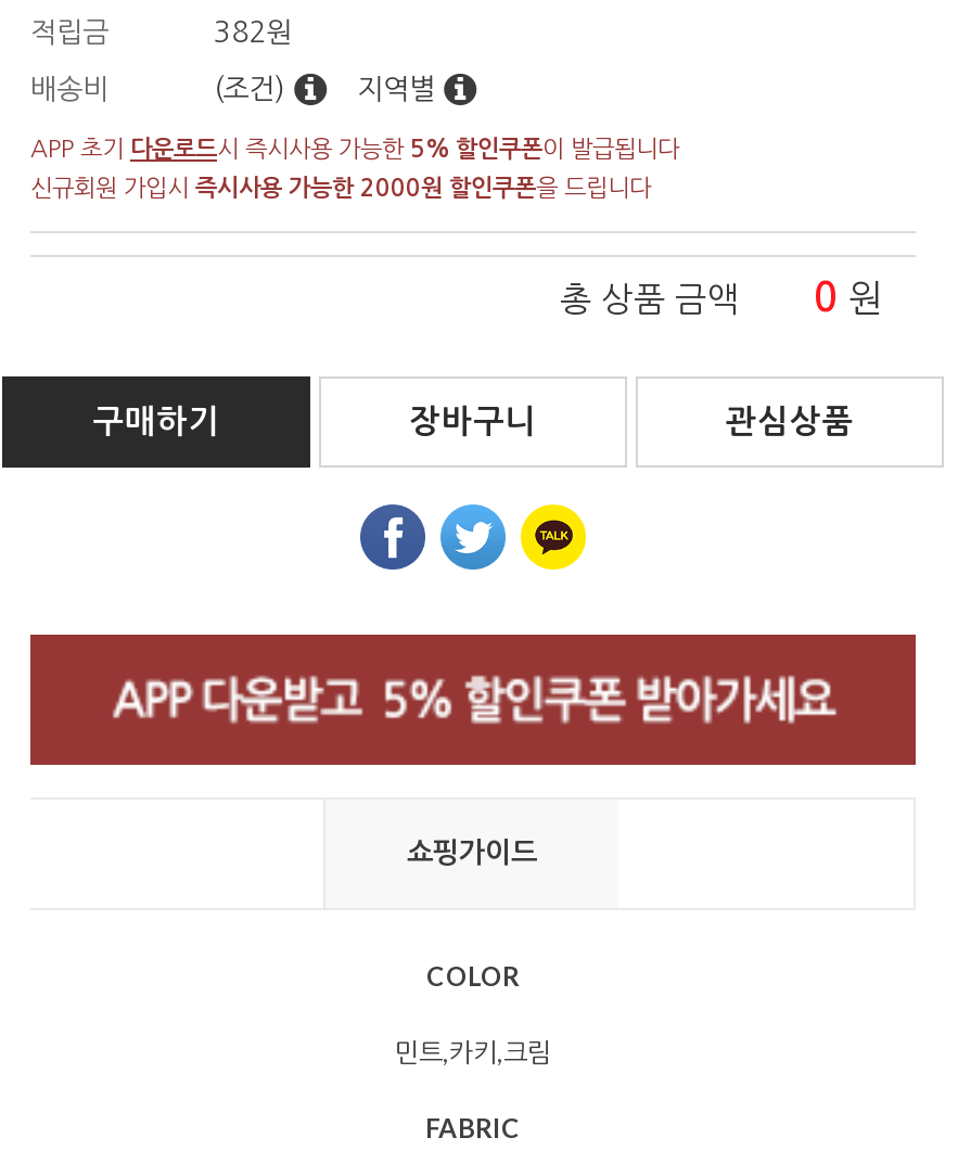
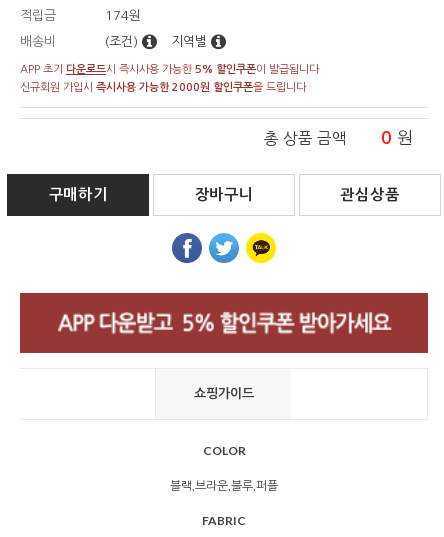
[214,18,292,47] 382원 -> [105,9,141,22] 174원
[395,1037,551,1069] 민트,카키,크림 -> [170,478,278,493] 블랙,브라운,블루,퍼플

